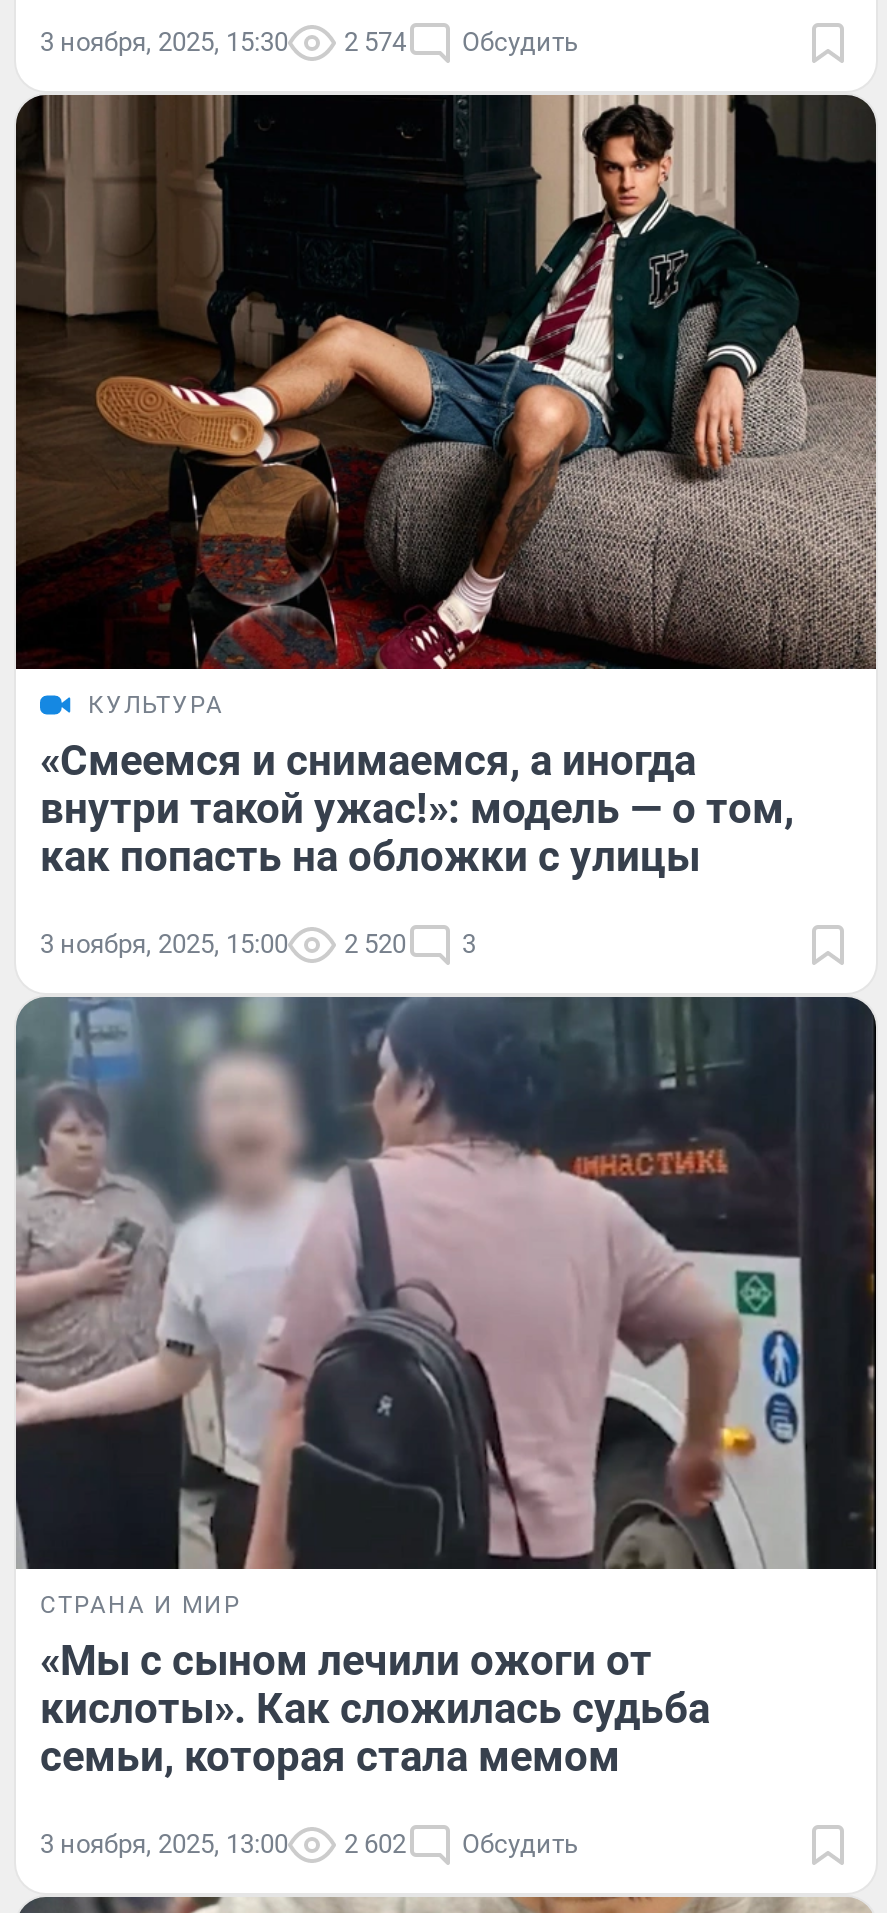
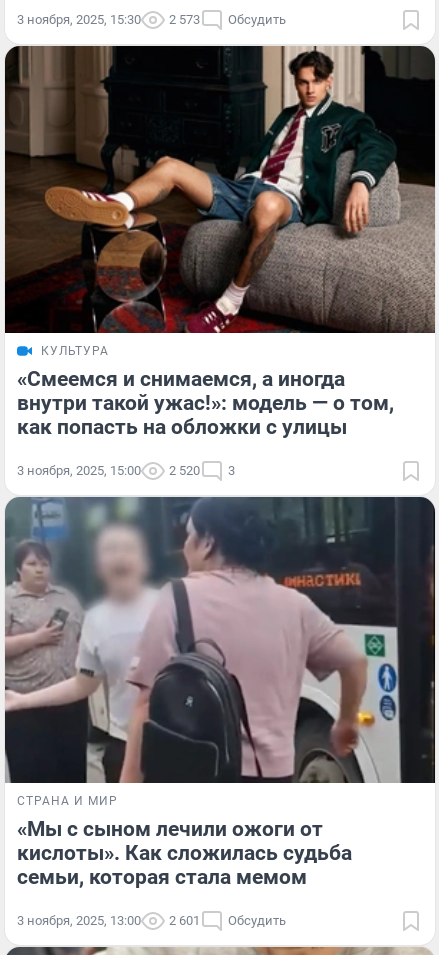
[344,27,406,57] 2 574 -> [169,12,200,27] 2 573
[344,1829,406,1859] 2 602 -> [169,913,200,928] 2 601

